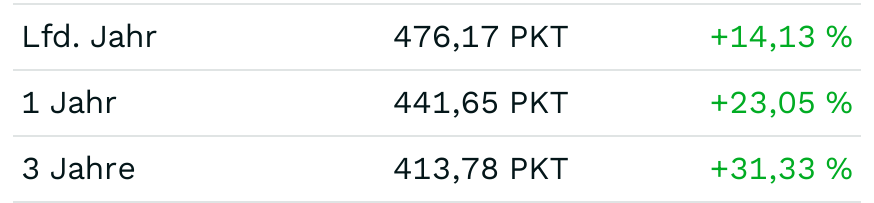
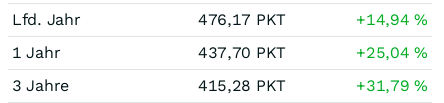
[710,17,853,55] +14,13% -> [356,10,428,29] +14,94%
[393,83,569,121] 441,65 PKT -> [198,43,286,62] 437,70 PKT
[710,83,853,121] +23,05% -> [356,43,428,62] +25,04%
[393,149,569,187] 413,78 PKT -> [198,76,286,95] 415,28 PKT
[710,149,853,187] +31,33% -> [356,76,428,95] +31,79%

